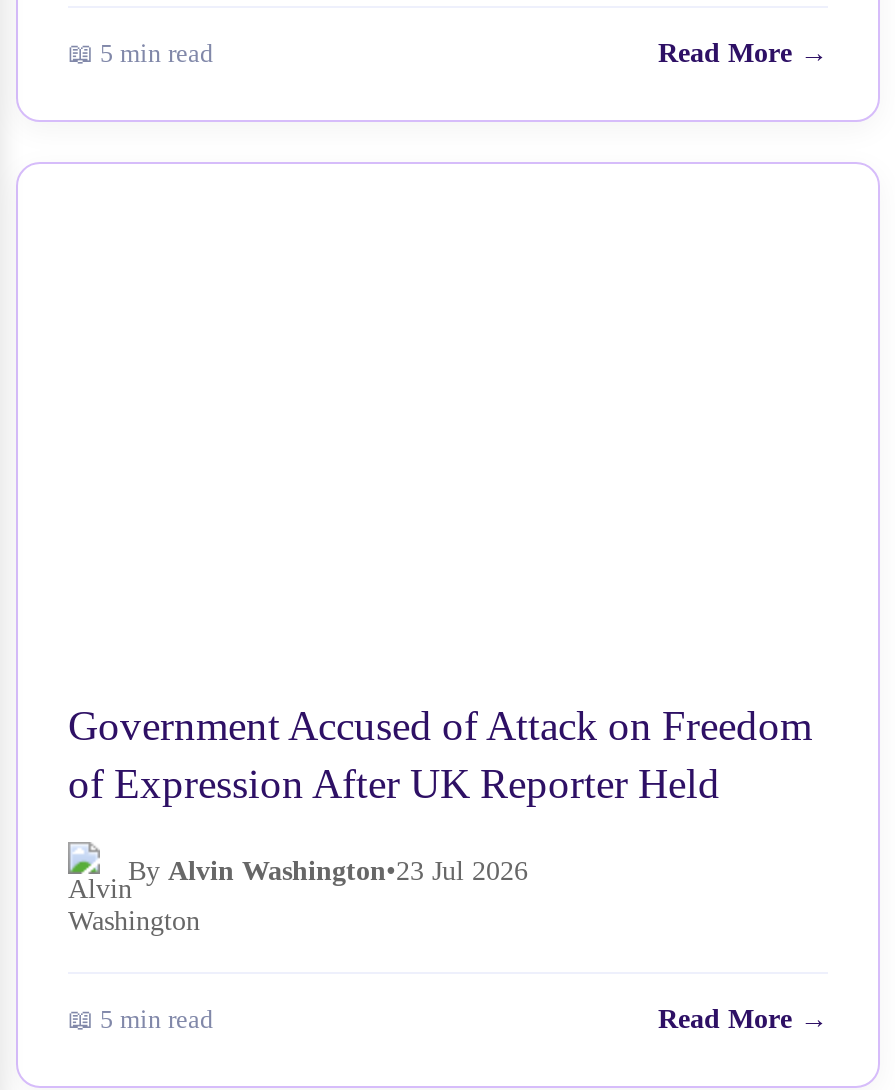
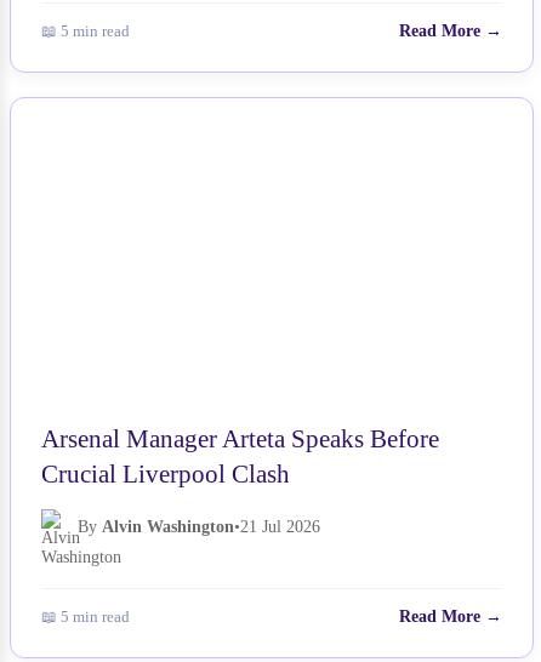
[68,702,812,806] Government Accused of Attack on Freedom | of Expression After UK Reporter Held -> [41,424,439,487] Arsenal Manager Arteta Speaks Before | Crucial Liverpool Clash
[128,856,528,886] By Alvin Washington•23 Jul 2026 -> [78,518,320,536] By Alvin Washington•21 Jul 2026

